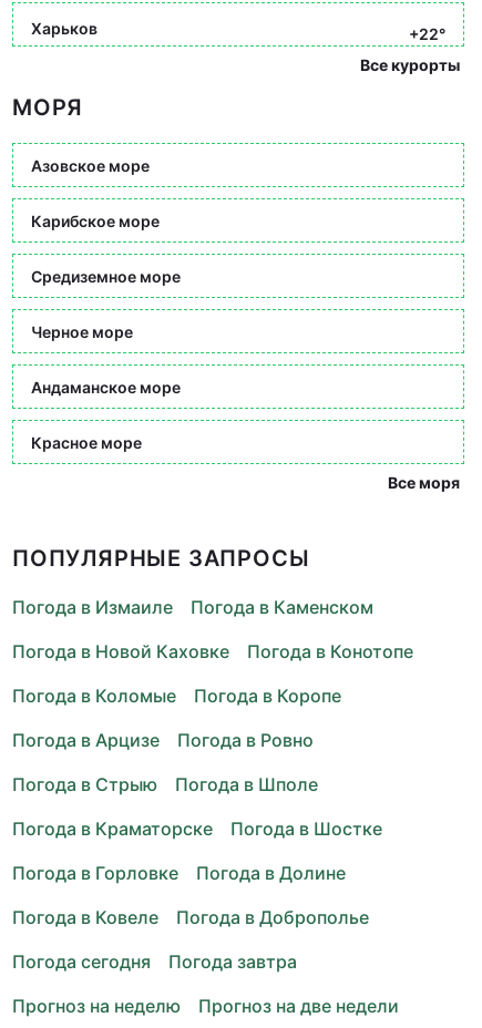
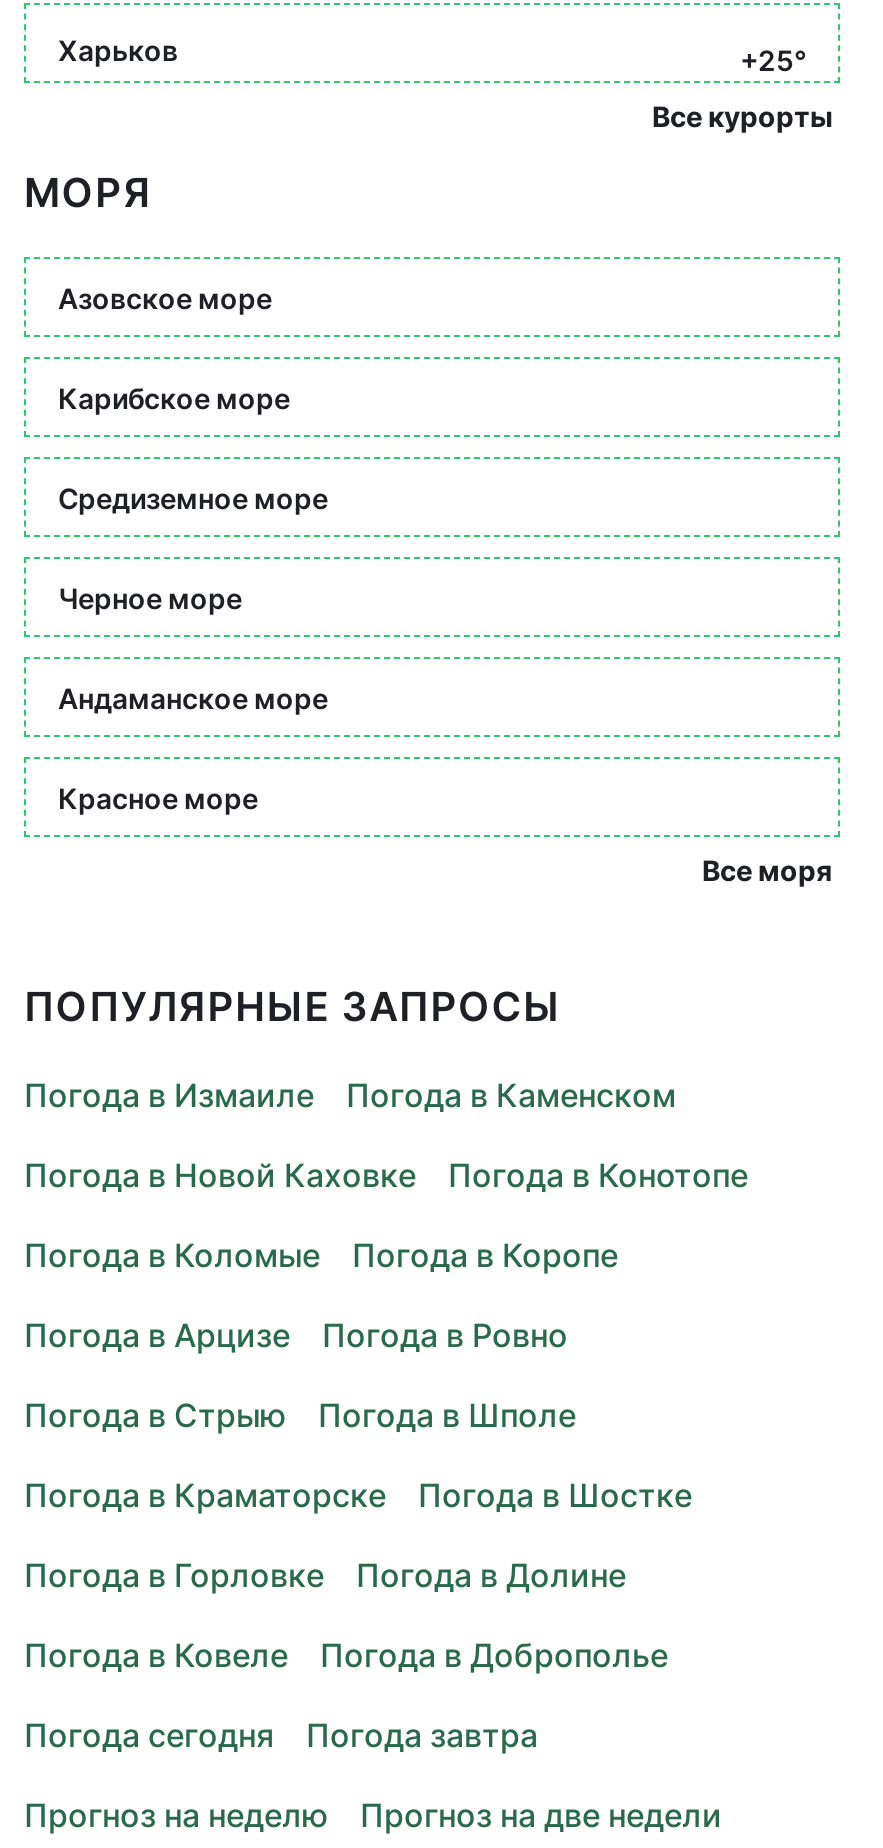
[409,24,445,43] +22° -> [740,43,806,77] +25°

